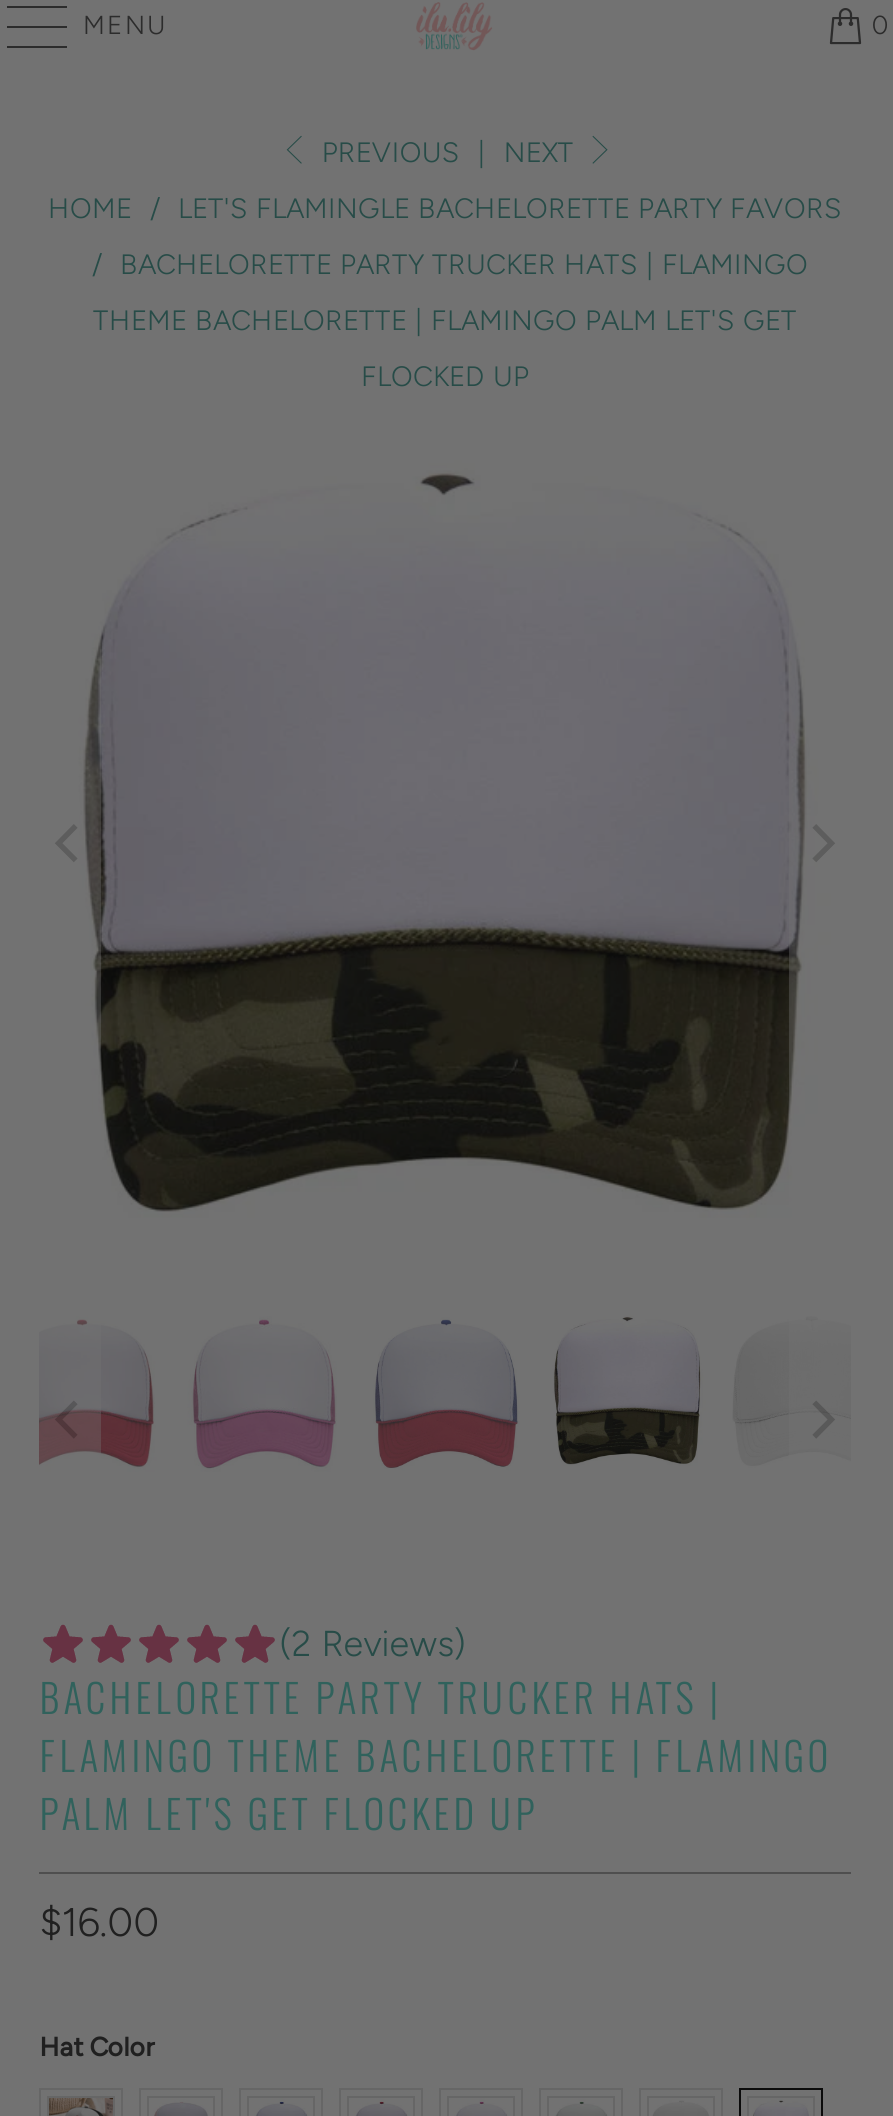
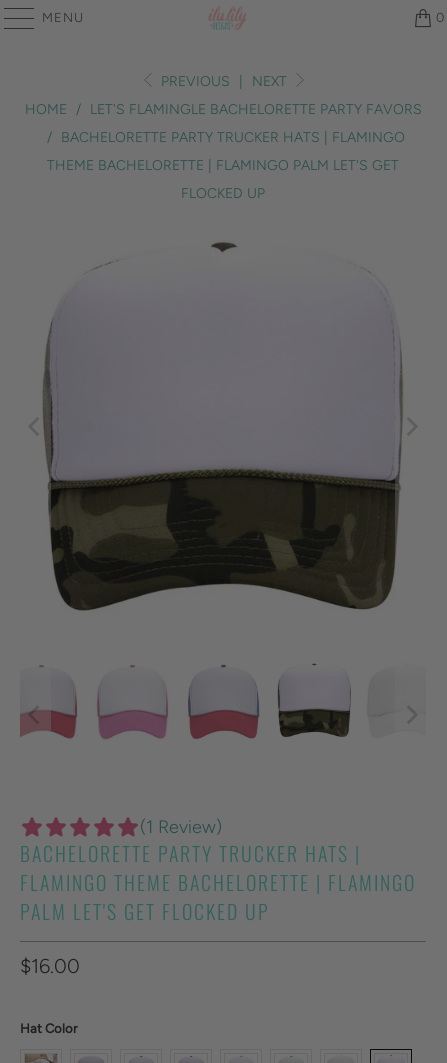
[279,1622,465,1666] (2 Reviews) -> [140,816,222,838] (1 Review)

